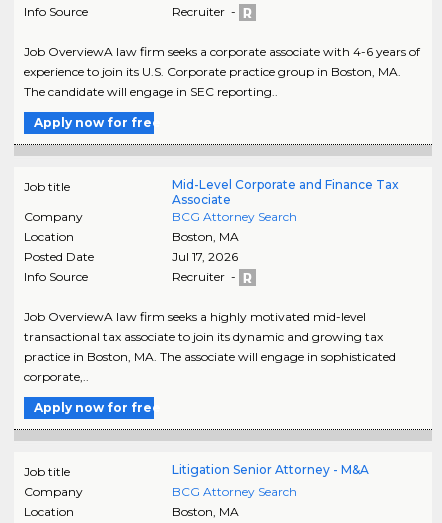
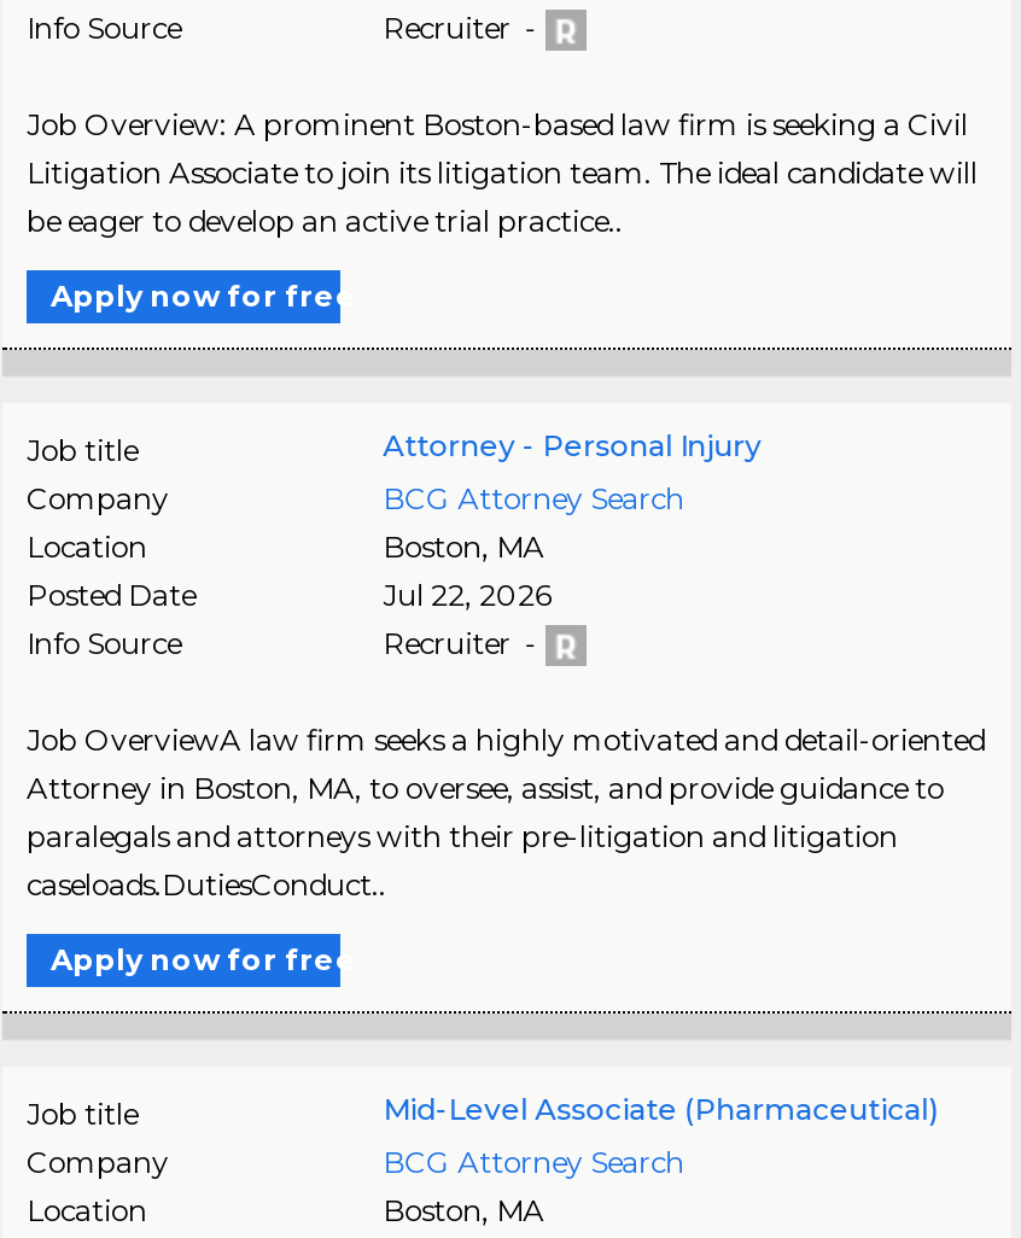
[24,44,420,99] Job OverviewA law firm seeks a corporate associate with 4-6 years of | experience to join its U.S. Corporate practice group in Boston, MA. | The candidate will engage in SEC reporting.. -> [27,106,978,239] Job Overview: A prominent Boston-based law firm is seeking a Civil | Litigation Associate to join its litigation team. The ideal candidate will | be eager to develop an active trial practice..
[172,177,399,207] Mid-Level Corporate and Finance Tax | Associate -> [383,427,762,463] Attorney - Personal Injury
[172,249,238,264] Jul 17, 2026 -> [383,577,552,613] Jul 22, 2026
[24,309,396,384] Job OverviewA law firm seeks a highly motivated mid-level | transactional tax associate to join its dynamic and growing tax | practice in Boston, MA. The associate will engage in sophisticated | corporate,.. -> [27,722,985,903] Job OverviewA law firm seeks a highly motivated and detail-oriented | Attorney in Boston, MA, to oversee, assist, and provide guidance to | paralegals and attorneys with their pre-litigation and litigation | caseloads.DutiesConduct..
[172,462,369,477] Litigation Senior Attorney - M&A -> [383,1091,938,1127] Mid-Level Associate (Pharmaceutical)

